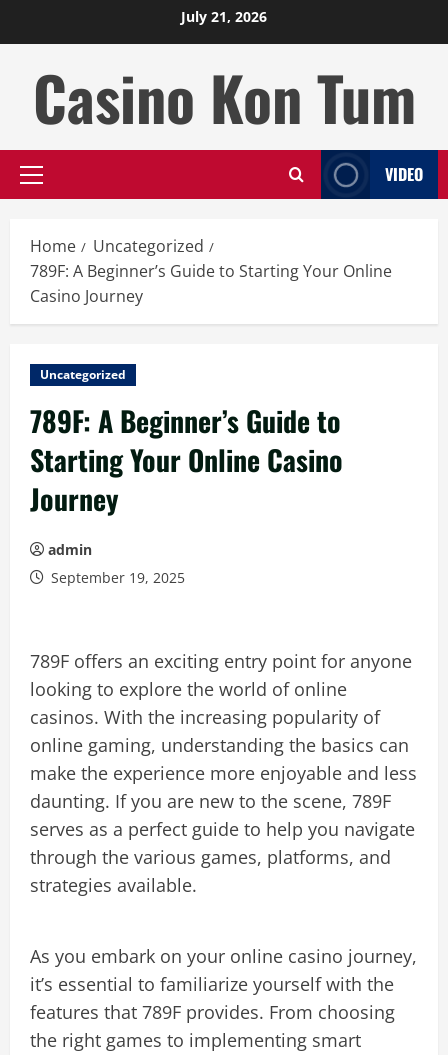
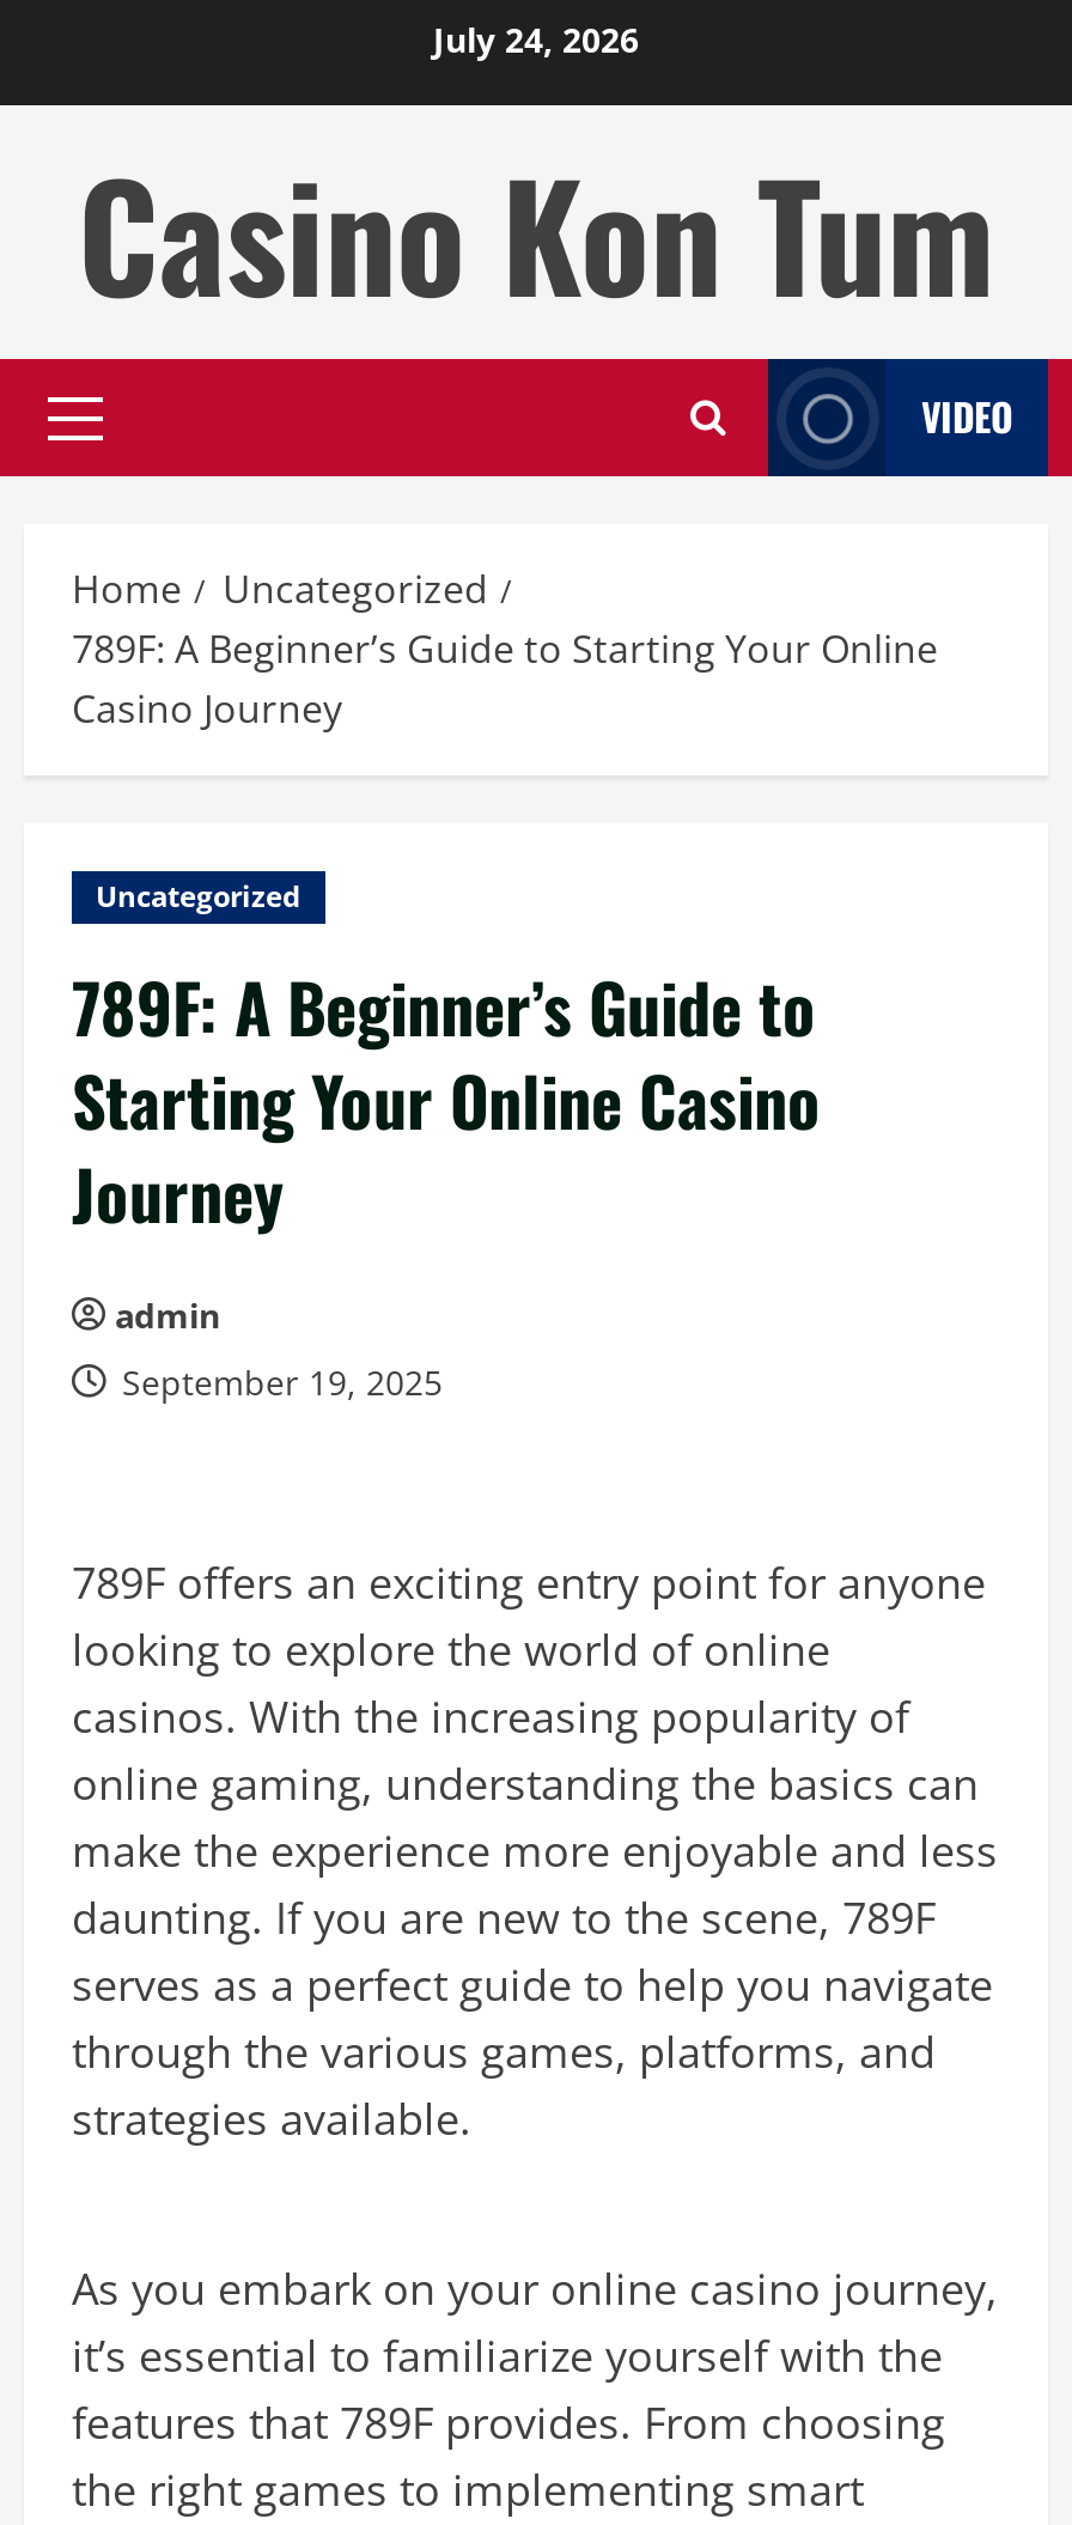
[181,7,267,26] July 21, 2026 -> [433,17,639,62] July 24, 2026

